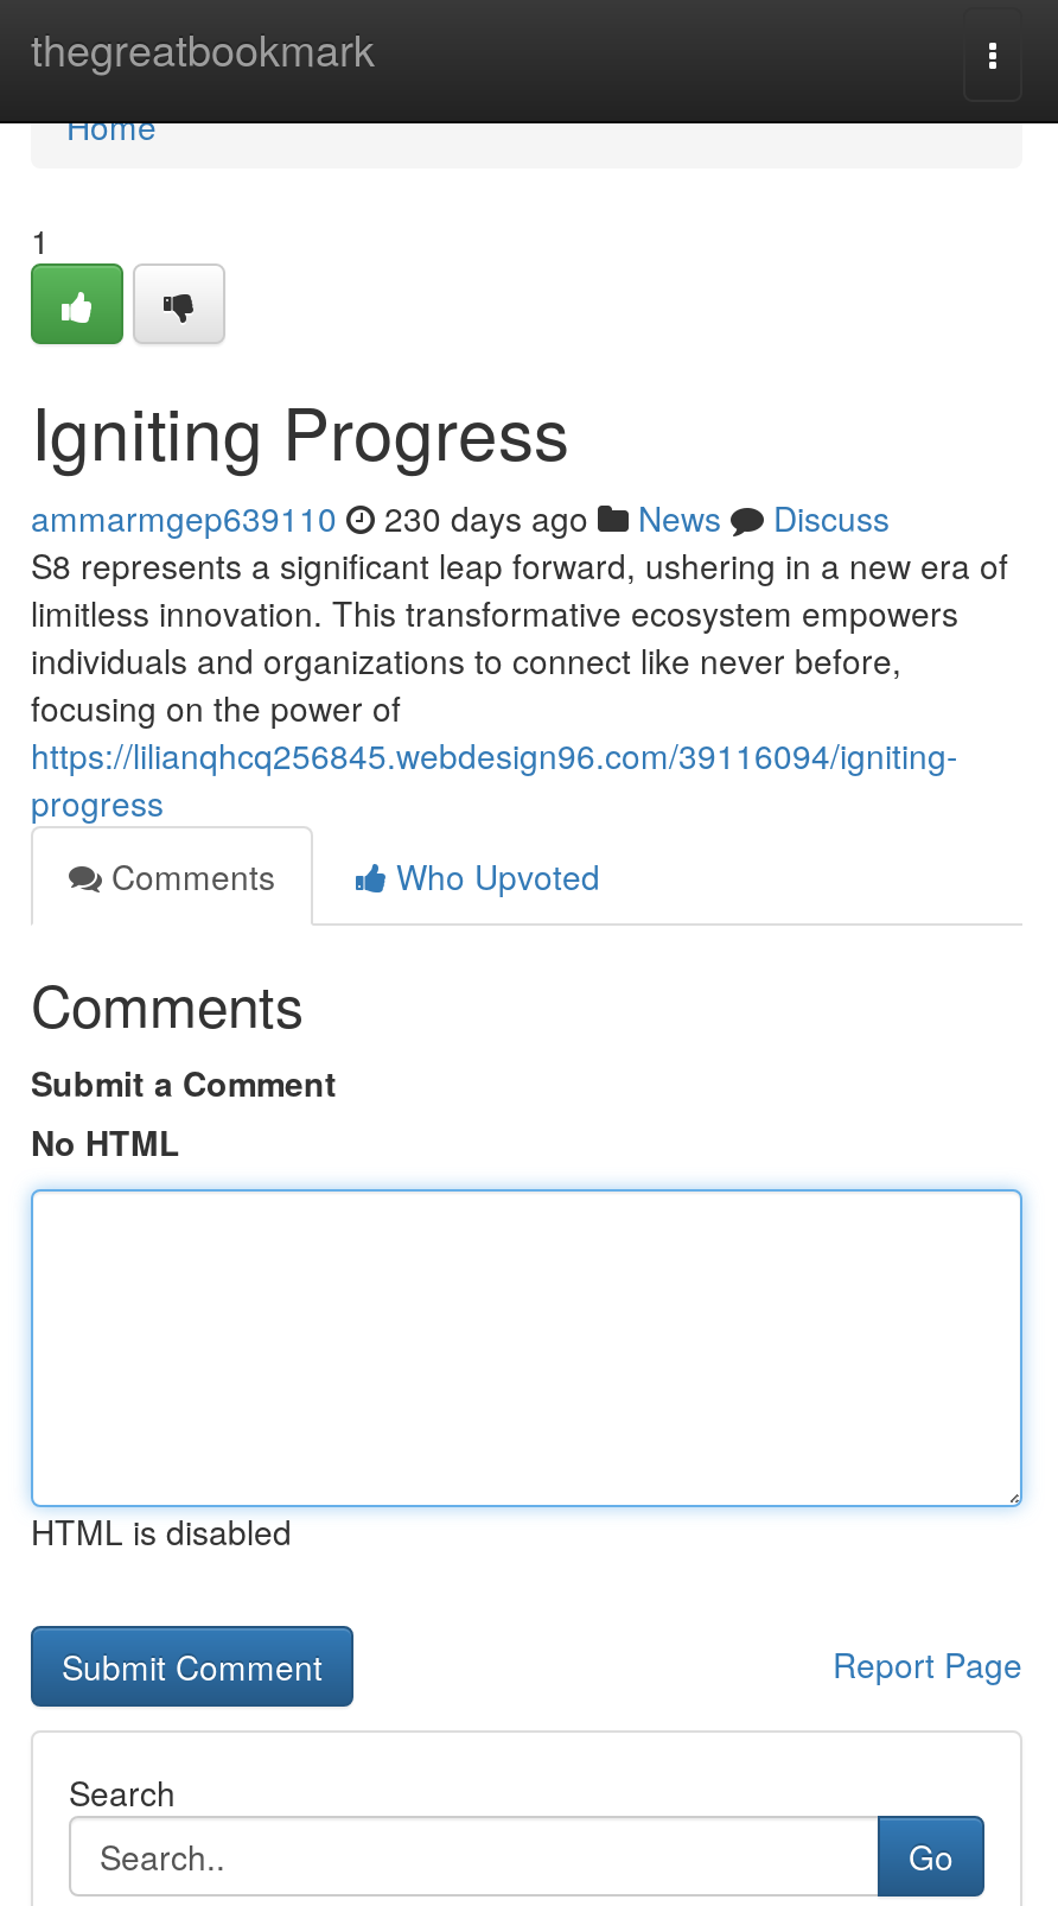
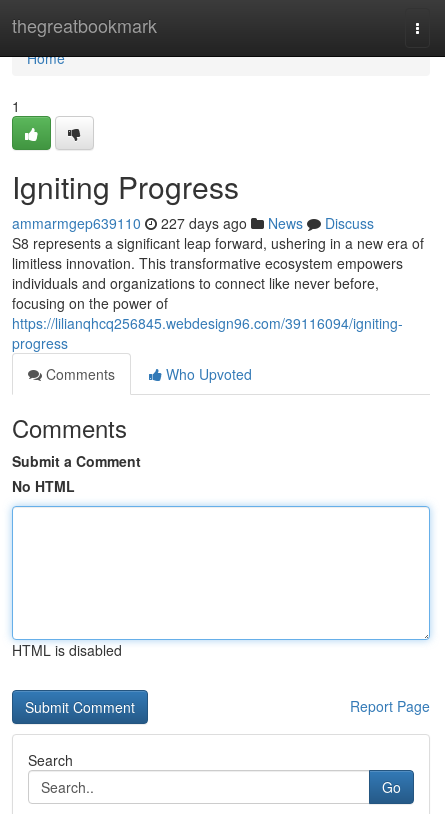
[31,494,890,541] ammarmgep639110 230 days ago News Discuss -> [12,213,374,233] ammarmgep639110 227 days ago News Discuss

